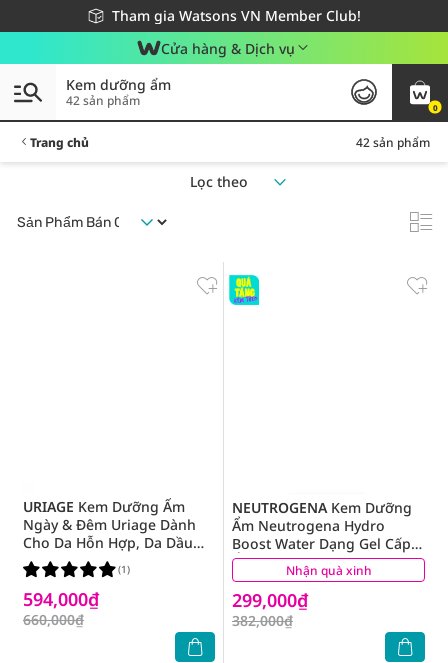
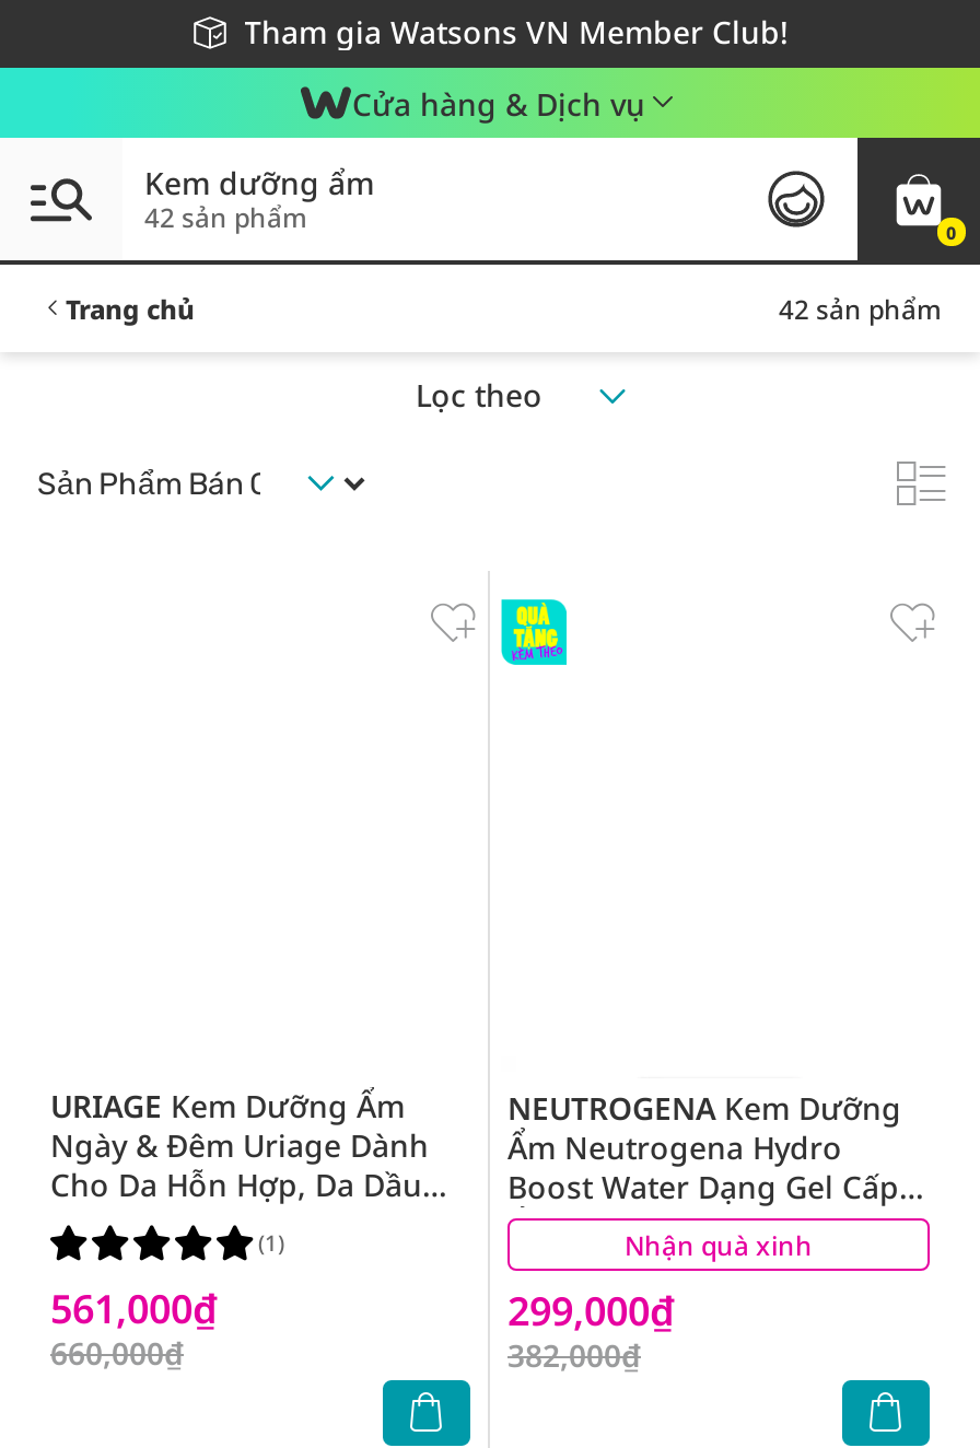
[23,586,99,610] 594,000₫ -> [50,1281,217,1333] 561,000₫

